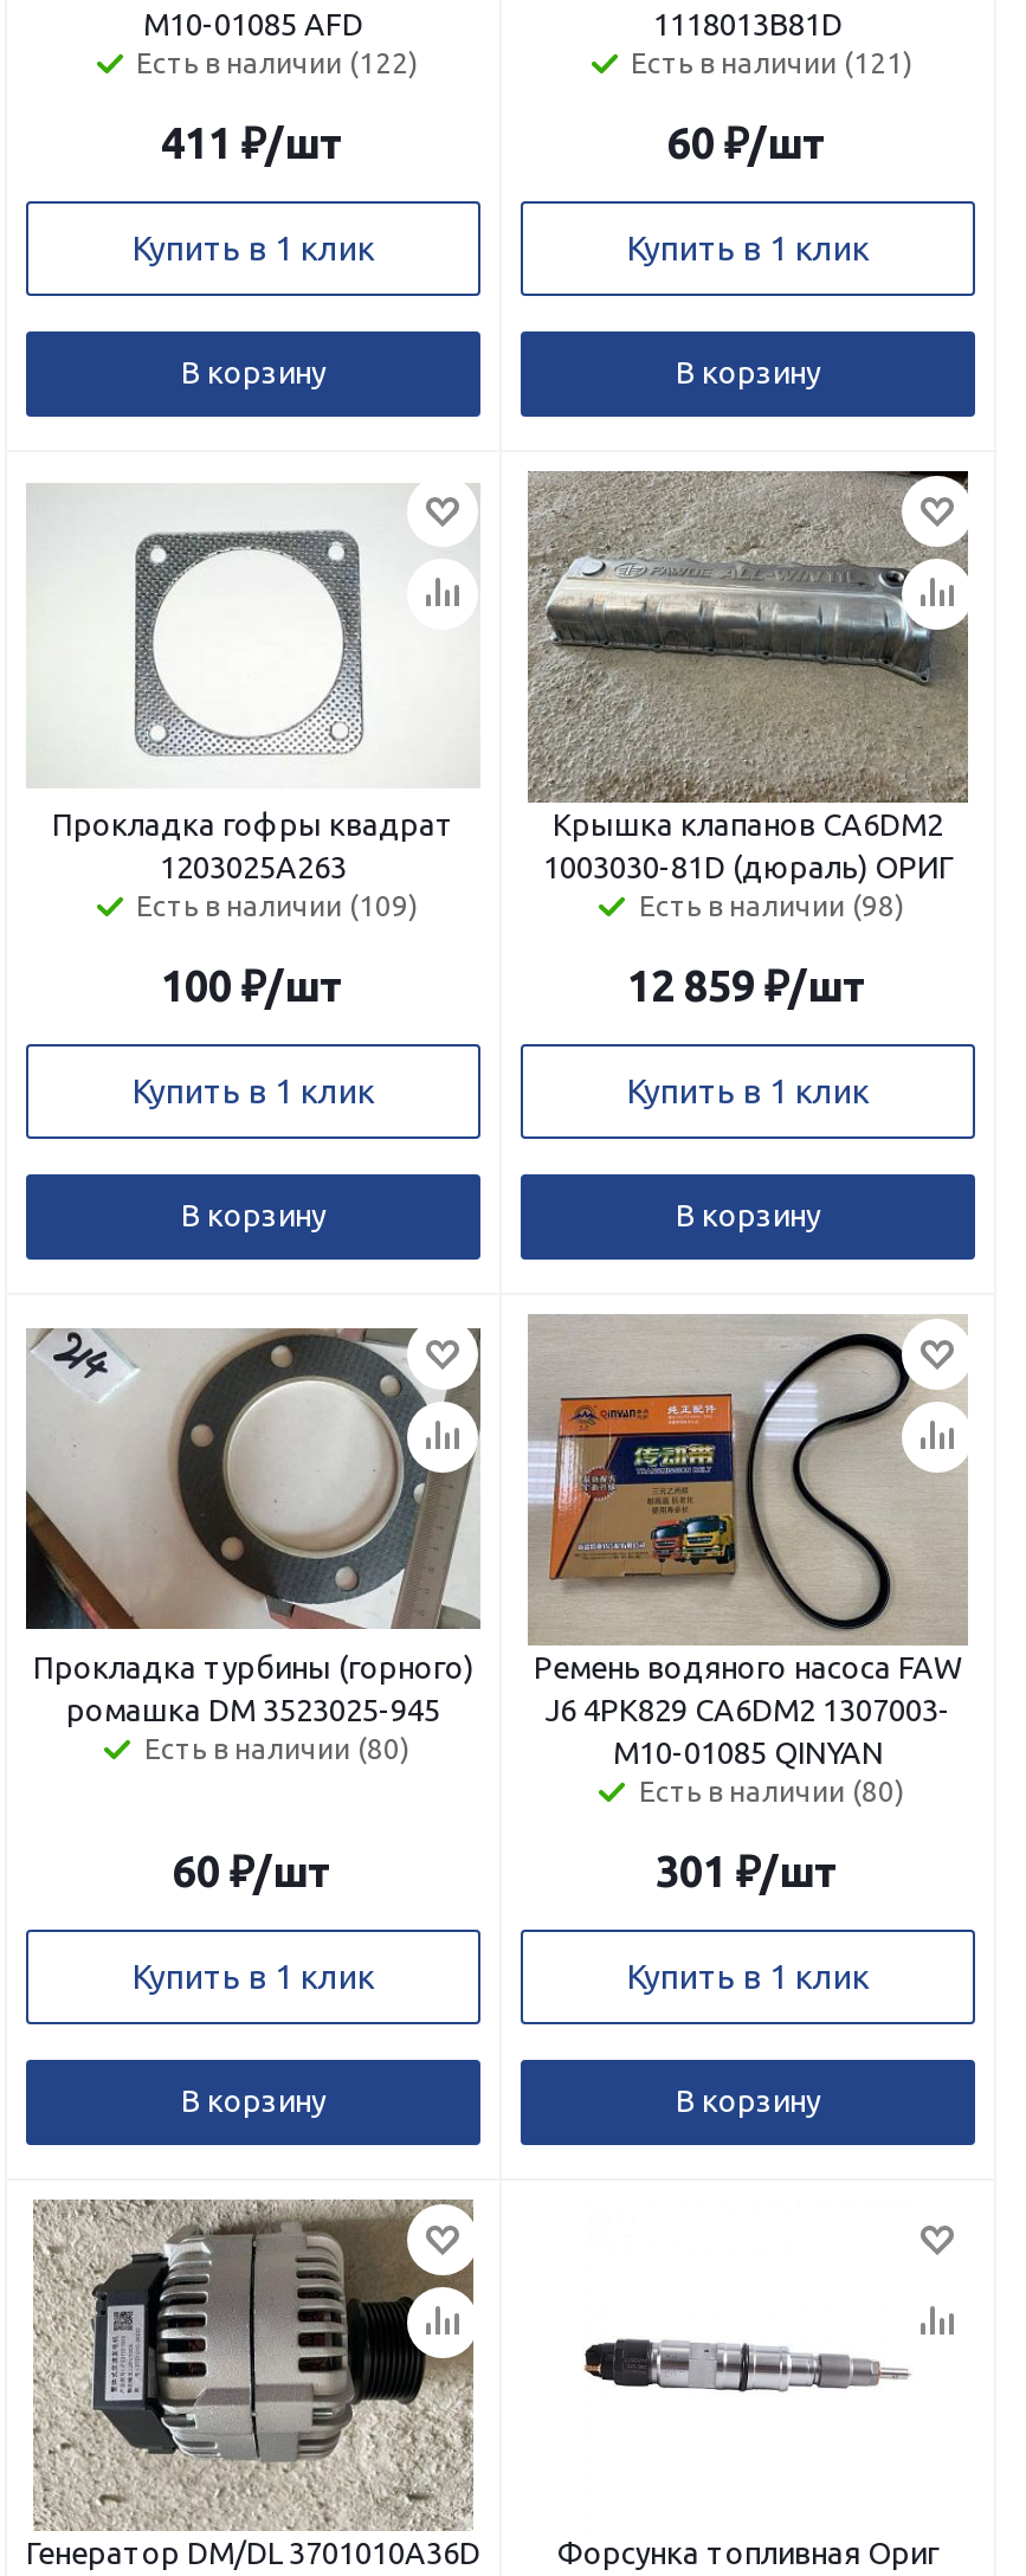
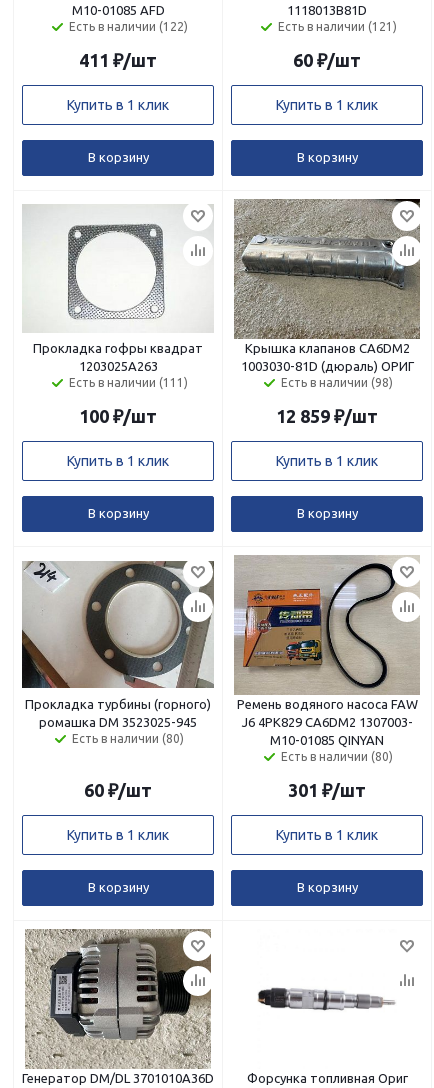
[136,889,418,920] Есть в наличии (109) -> [68,376,187,389] Есть в наличии (111)

